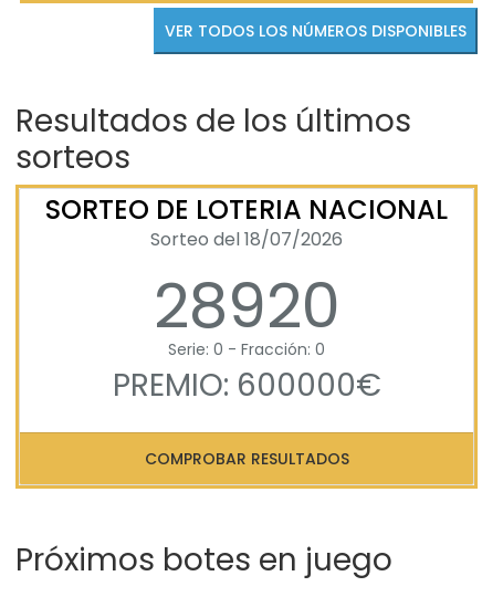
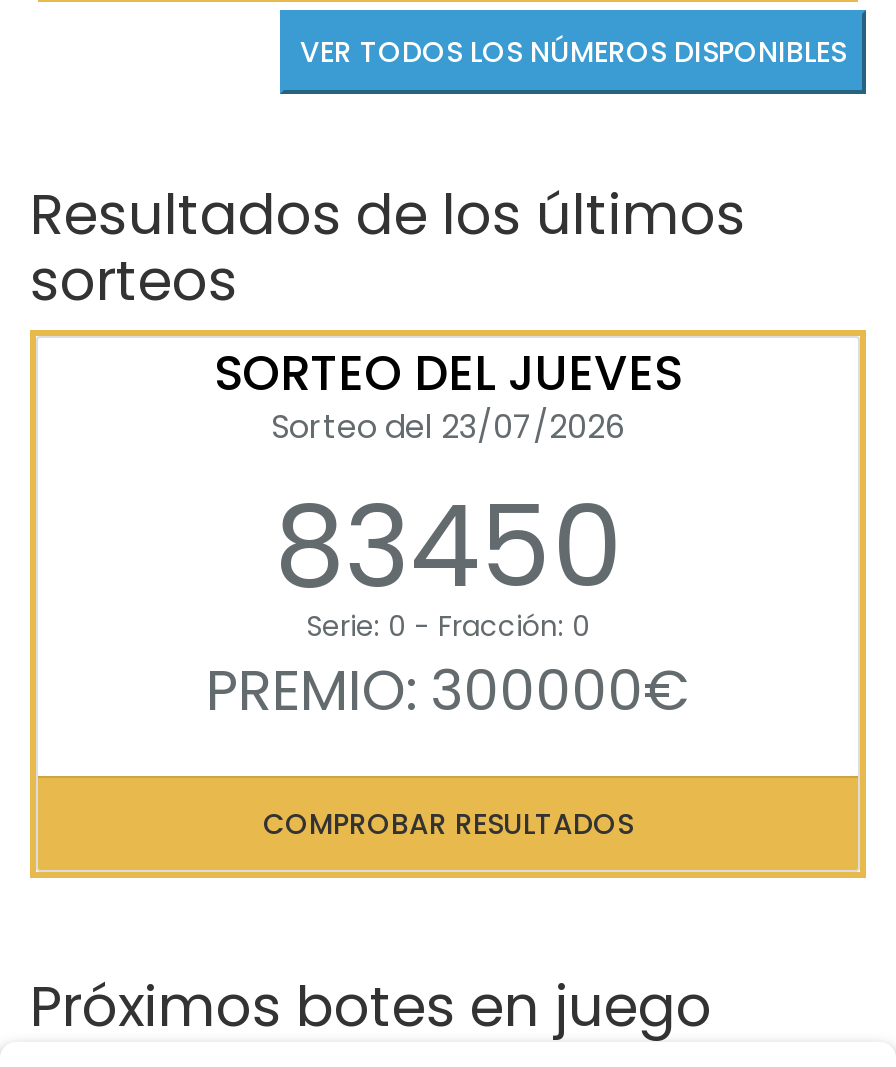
[45,191,448,349] SORTEO DE LOTERIA NACIONAL | Sorteo del 18/07/2026 | 28920 -> [214,341,682,627] SORTEO DEL JUEVES | Sorteo del 23/07/2026 | 83450
[112,363,381,406] PREMIO: 600000€ -> [206,653,690,731] PREMIO: 300000€

